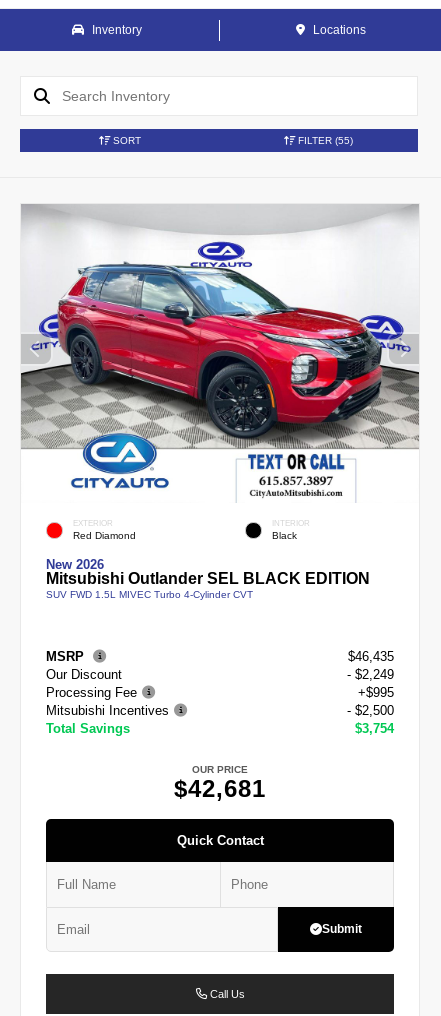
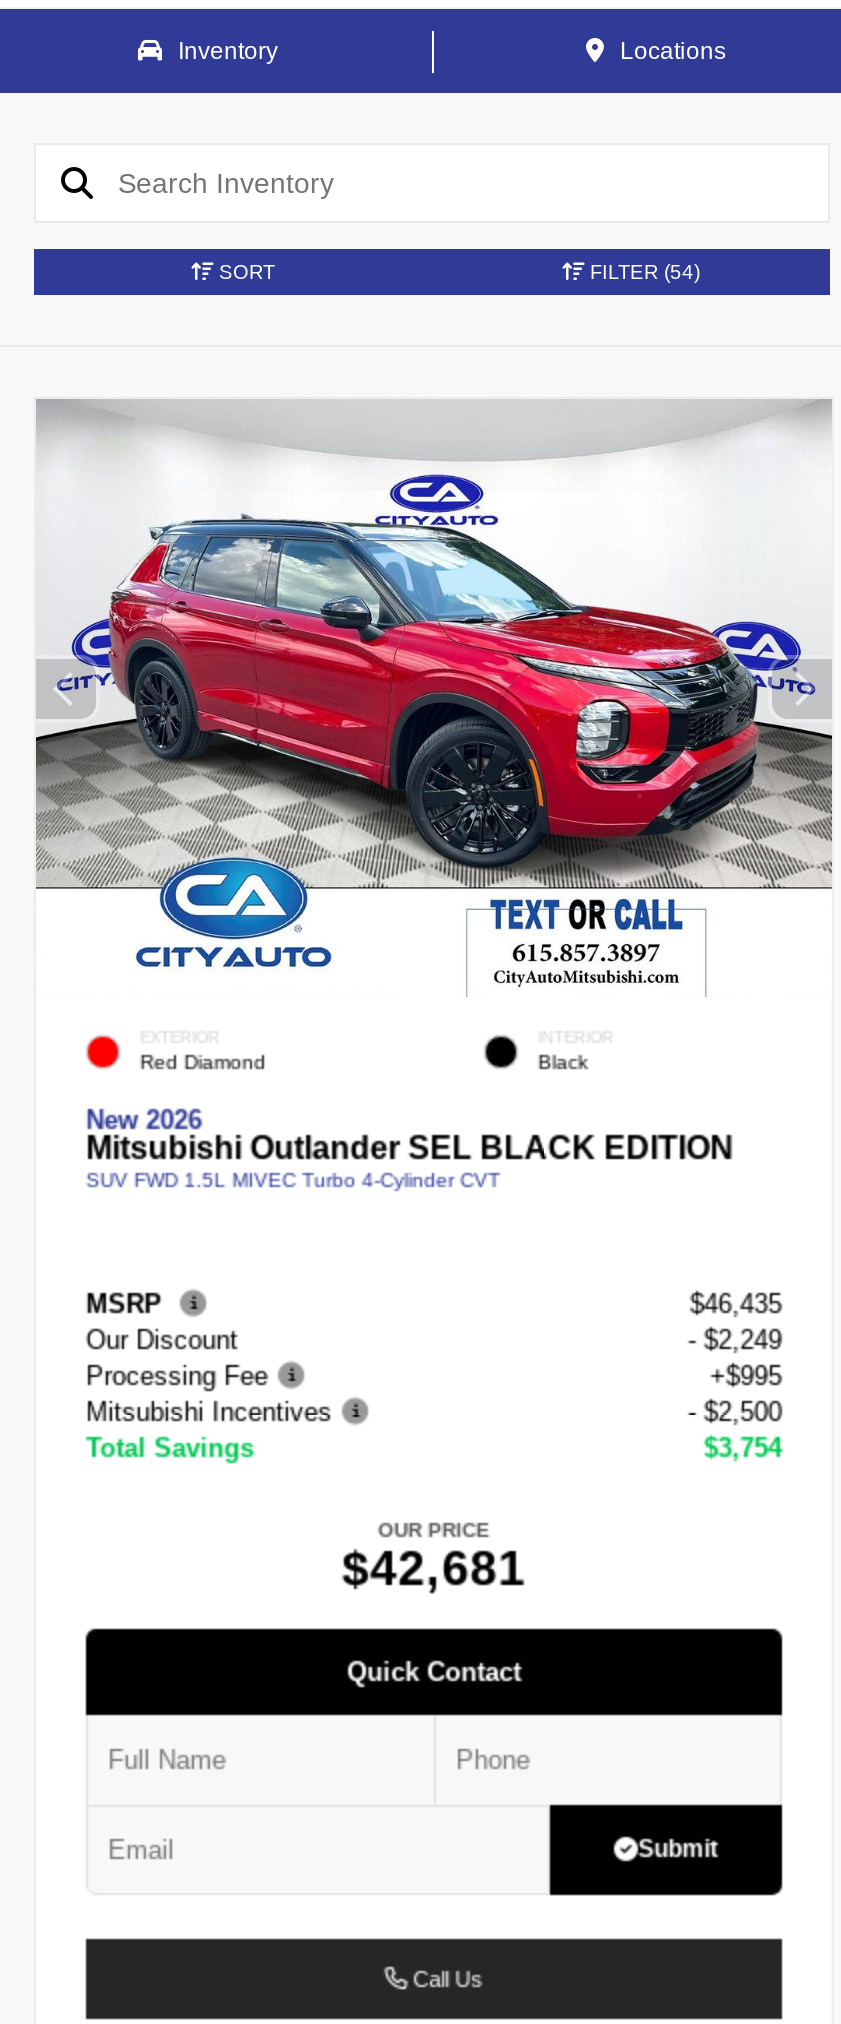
[295,135,353,146] FILTER (55) -> [584,261,700,283] FILTER (54)

